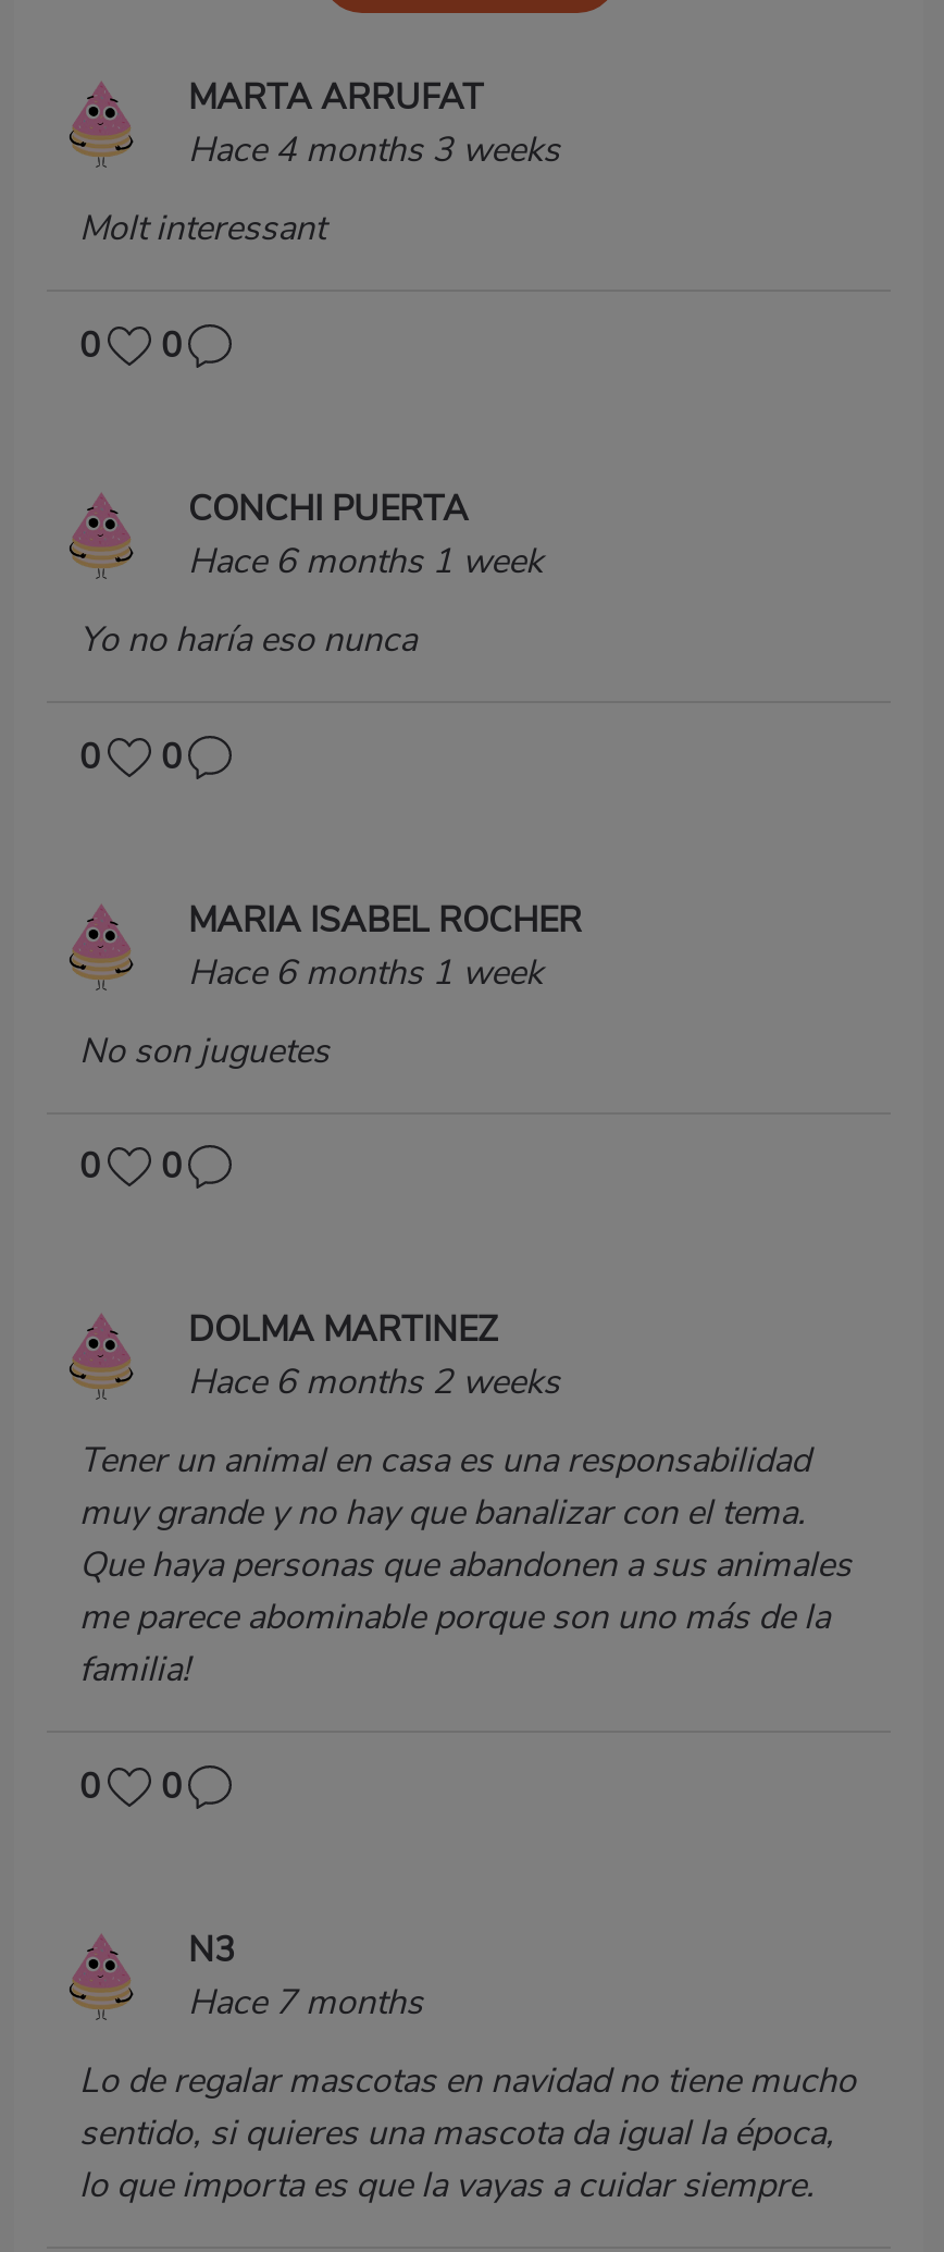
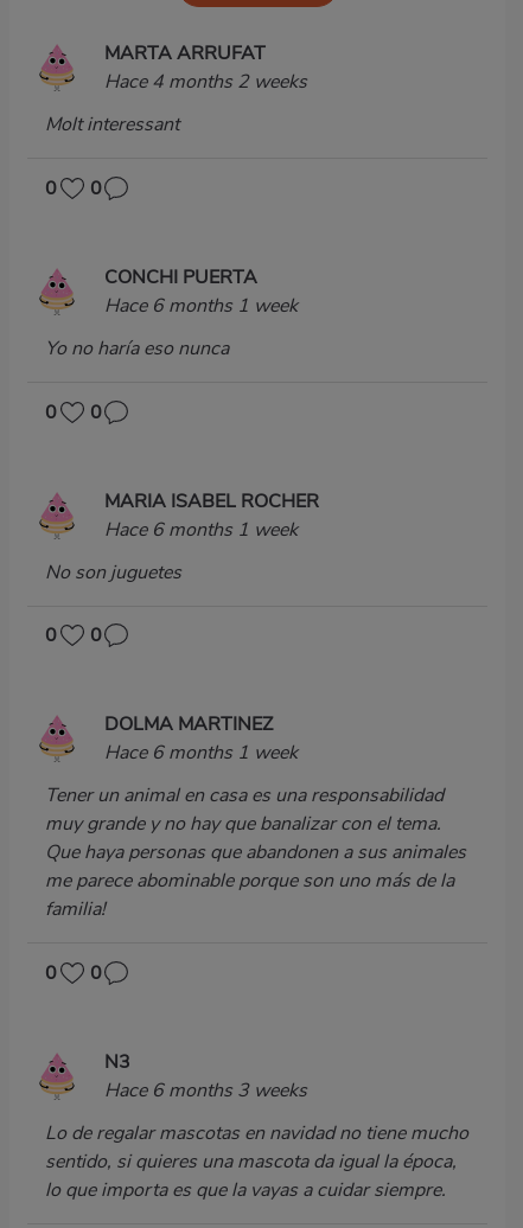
[188,126,560,174] Hace 4 months 3 weeks -> [104,69,307,95] Hace 4 months 2 weeks
[188,1359,560,1407] Hace 6 months 2 weeks -> [104,740,298,766] Hace 6 months 1 week
[188,1979,423,2027] Hace 7 months -> [104,1078,307,1104] Hace 6 months 3 weeks

